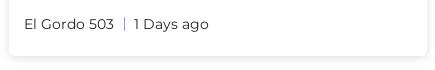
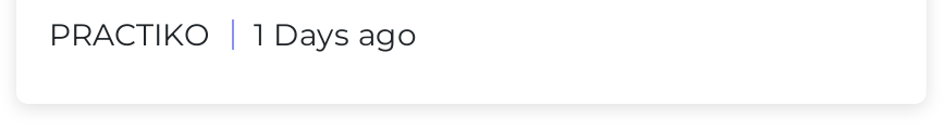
[24,14,114,32] El Gordo 503 -> [49,14,210,53] PRACTIKO

